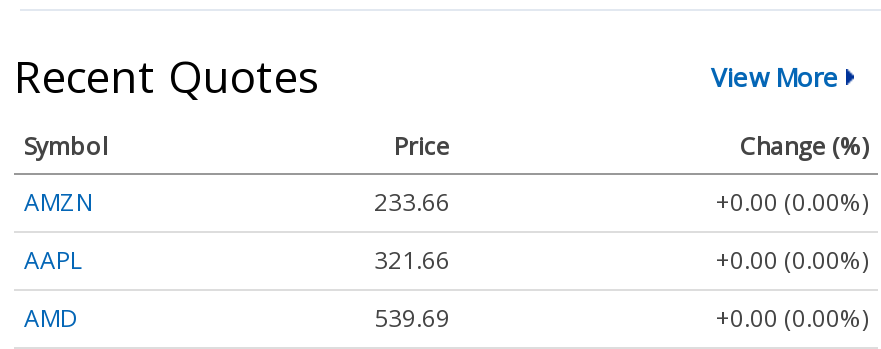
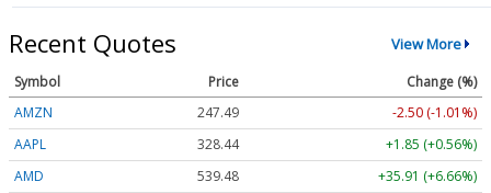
[374,186,450,220] 233.66 -> [197,103,239,122] 247.49
[716,186,868,220] +0.00 (0.00%) -> [392,103,477,122] -2.50 (-1.01%)
[374,244,450,278] 321.66 -> [197,135,239,154] 328.44
[716,244,868,278] +0.00 (0.00%) -> [386,135,477,154] +1.85 (+0.56%)
[374,302,450,336] 539.69 -> [197,167,239,186] 539.48
[716,302,868,336] +0.00 (0.00%) -> [378,167,477,186] +35.91 (+6.66%)

